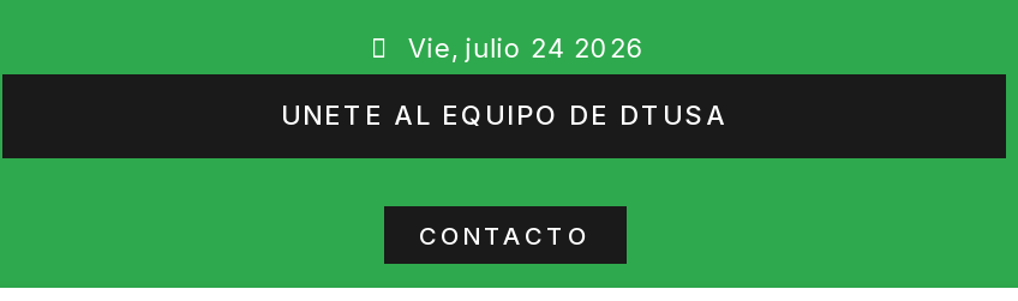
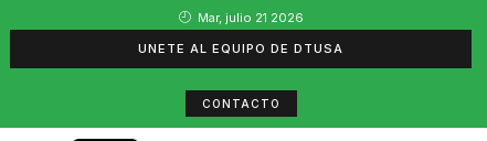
[408,31,646,65] Vie, julio 24 2026 -> [198,10,304,25] Mar, julio 21 2026

